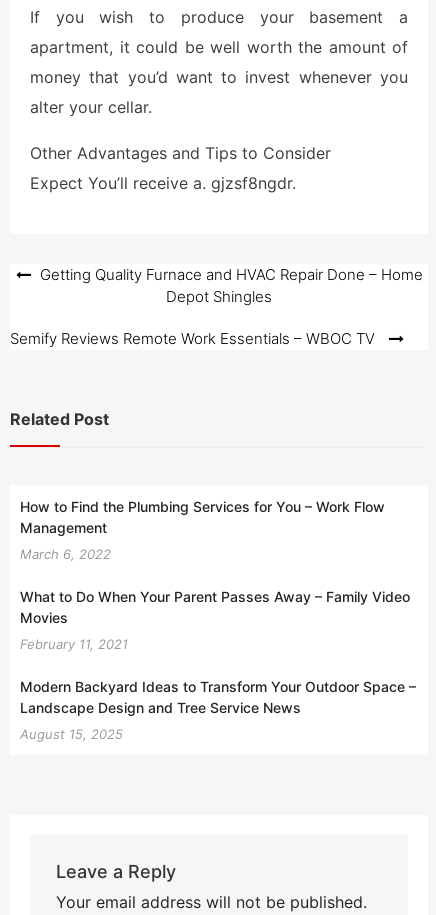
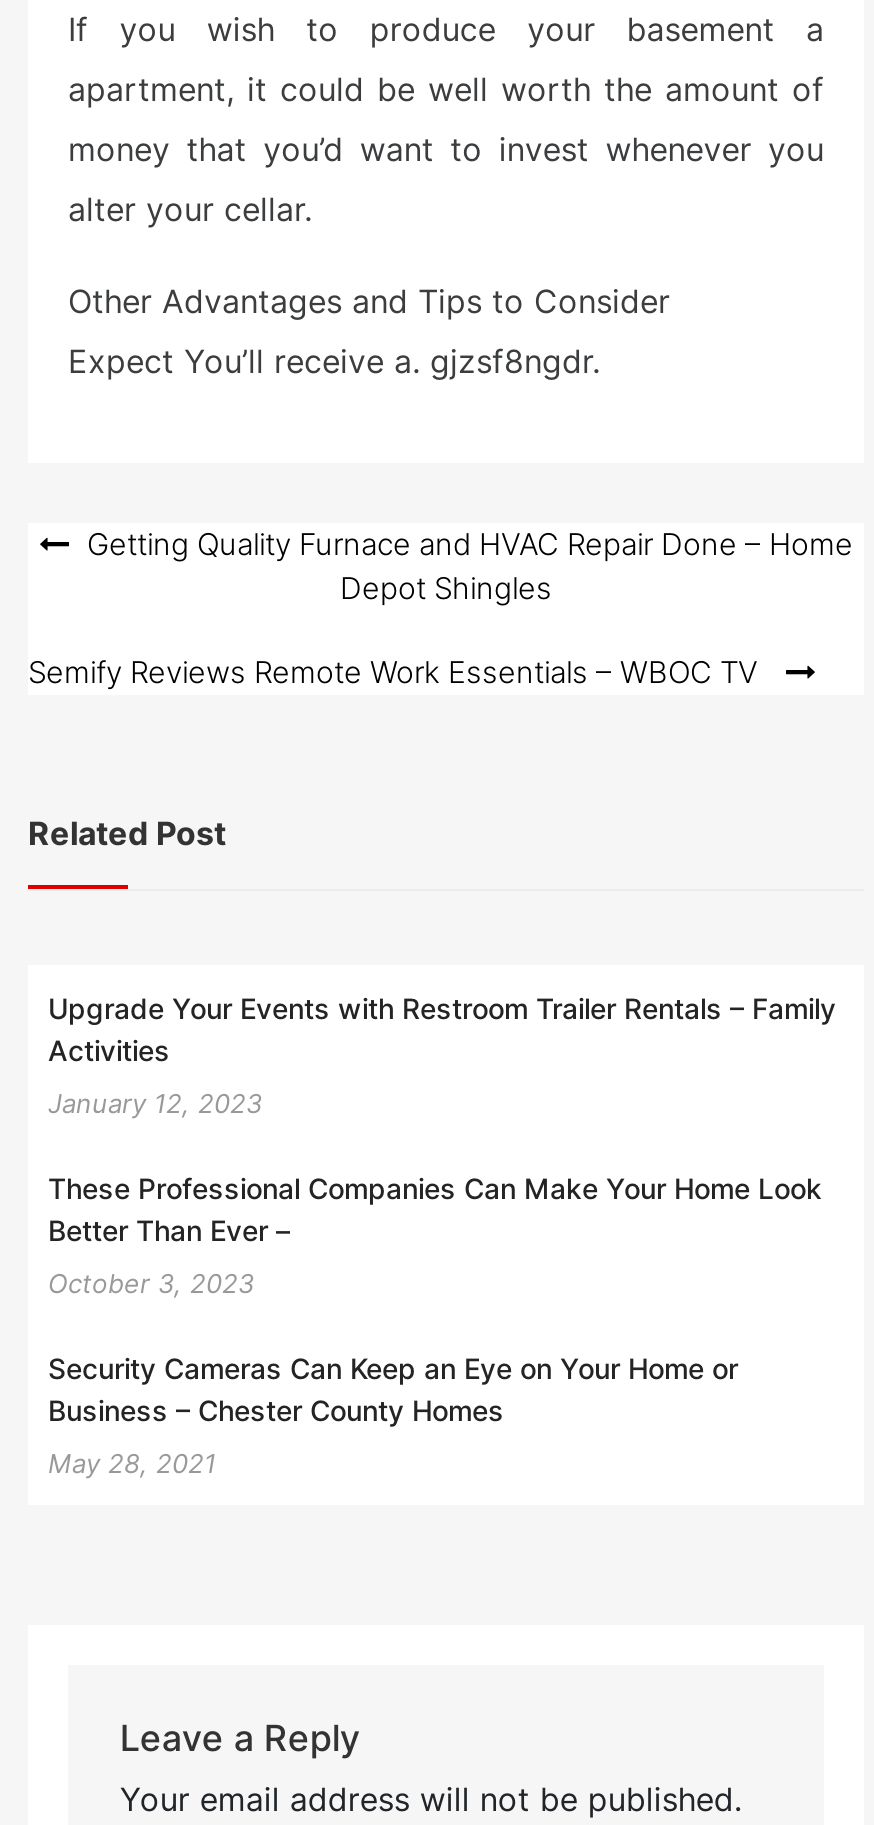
[20,498,385,536] How to Find the Plumbing Services for You – Work Flow | Management -> [48,991,836,1067] Upgrade Your Events with Restroom Trailer Rentals – Family | Activities
[20,546,111,562] March 6, 2022 -> [48,1087,262,1119] January 12, 2023
[20,588,410,626] What to Do When Your Parent Passes Away – Family Video | Movies -> [48,1171,822,1247] These Professional Companies Can Make Your Home Look | Better Than Ever –
[20,636,128,652] February 11, 2021 -> [48,1267,254,1299] October 3, 2023
[20,678,416,716] Modern Backyard Ideas to Transform Your Outdoor Space – | Landscape Design and Tree Service News -> [48,1351,738,1427] Security Cameras Can Keep an Eye on Your Home or | Business – Chester County Homes
[20,726,123,742] August 15, 2025 -> [48,1447,216,1479] May 28, 2021

